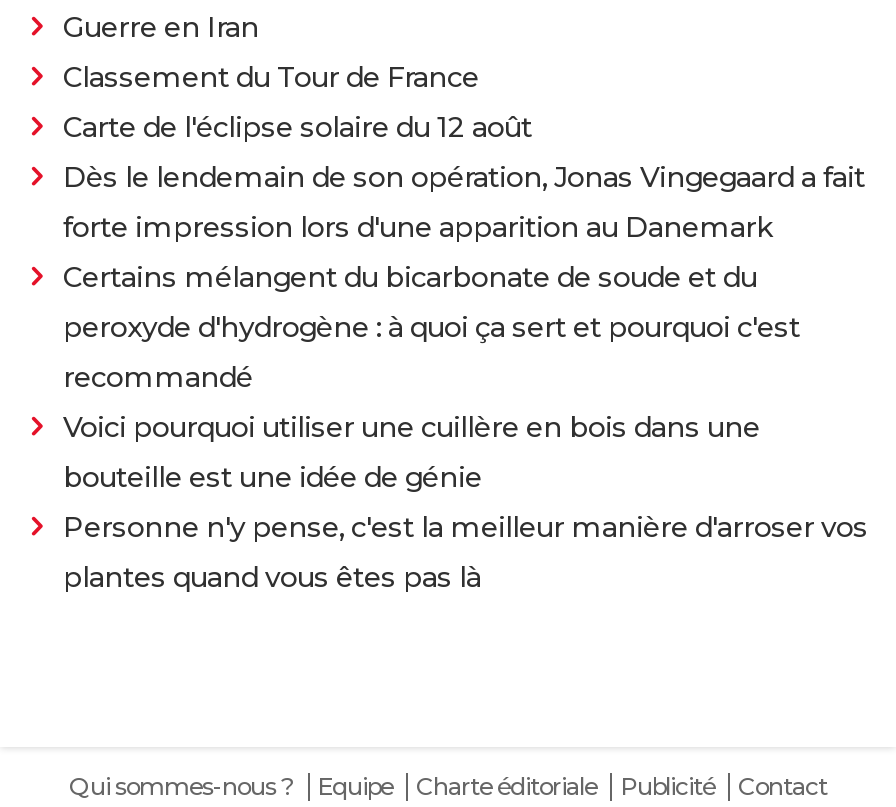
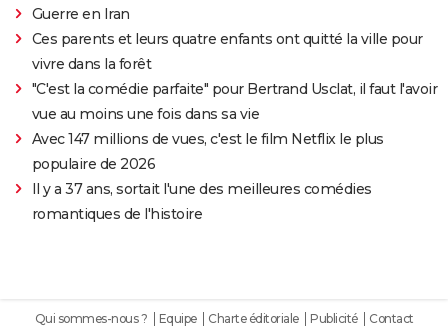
[63,59,868,595] Classement du Tour de France | Carte de l'éclipse solaire du 12 août | Dès le lendemain de son opération, Jonas Vingegaard a fait | forte impression lors d'une apparition au Danemark | Certains mélangent du bicarbonate de soude et du | peroxyde d'hydrogène : à quoi ça sert et pourquoi c'est | recommandé | Voici pourquoi utiliser une cuillère en bois dans une | bouteille est une idée de génie | Personne n'y pense, c'est la meilleur manière d'arroser vos | plantes quand vous êtes pas là -> [31,30,437,223] Ces parents et leurs quatre enfants ont quitté la ville pour | vivre dans la forêt | "C'est la comédie parfaite" pour Bertrand Usclat, il faut l'avoir | vue au moins une fois dans sa vie | Avec 147 millions de vues, c'est le film Netflix le plus | populaire de 2026 | Il y a 37 ans, sortait l'une des meilleures comédies | romantiques de l'histoire

